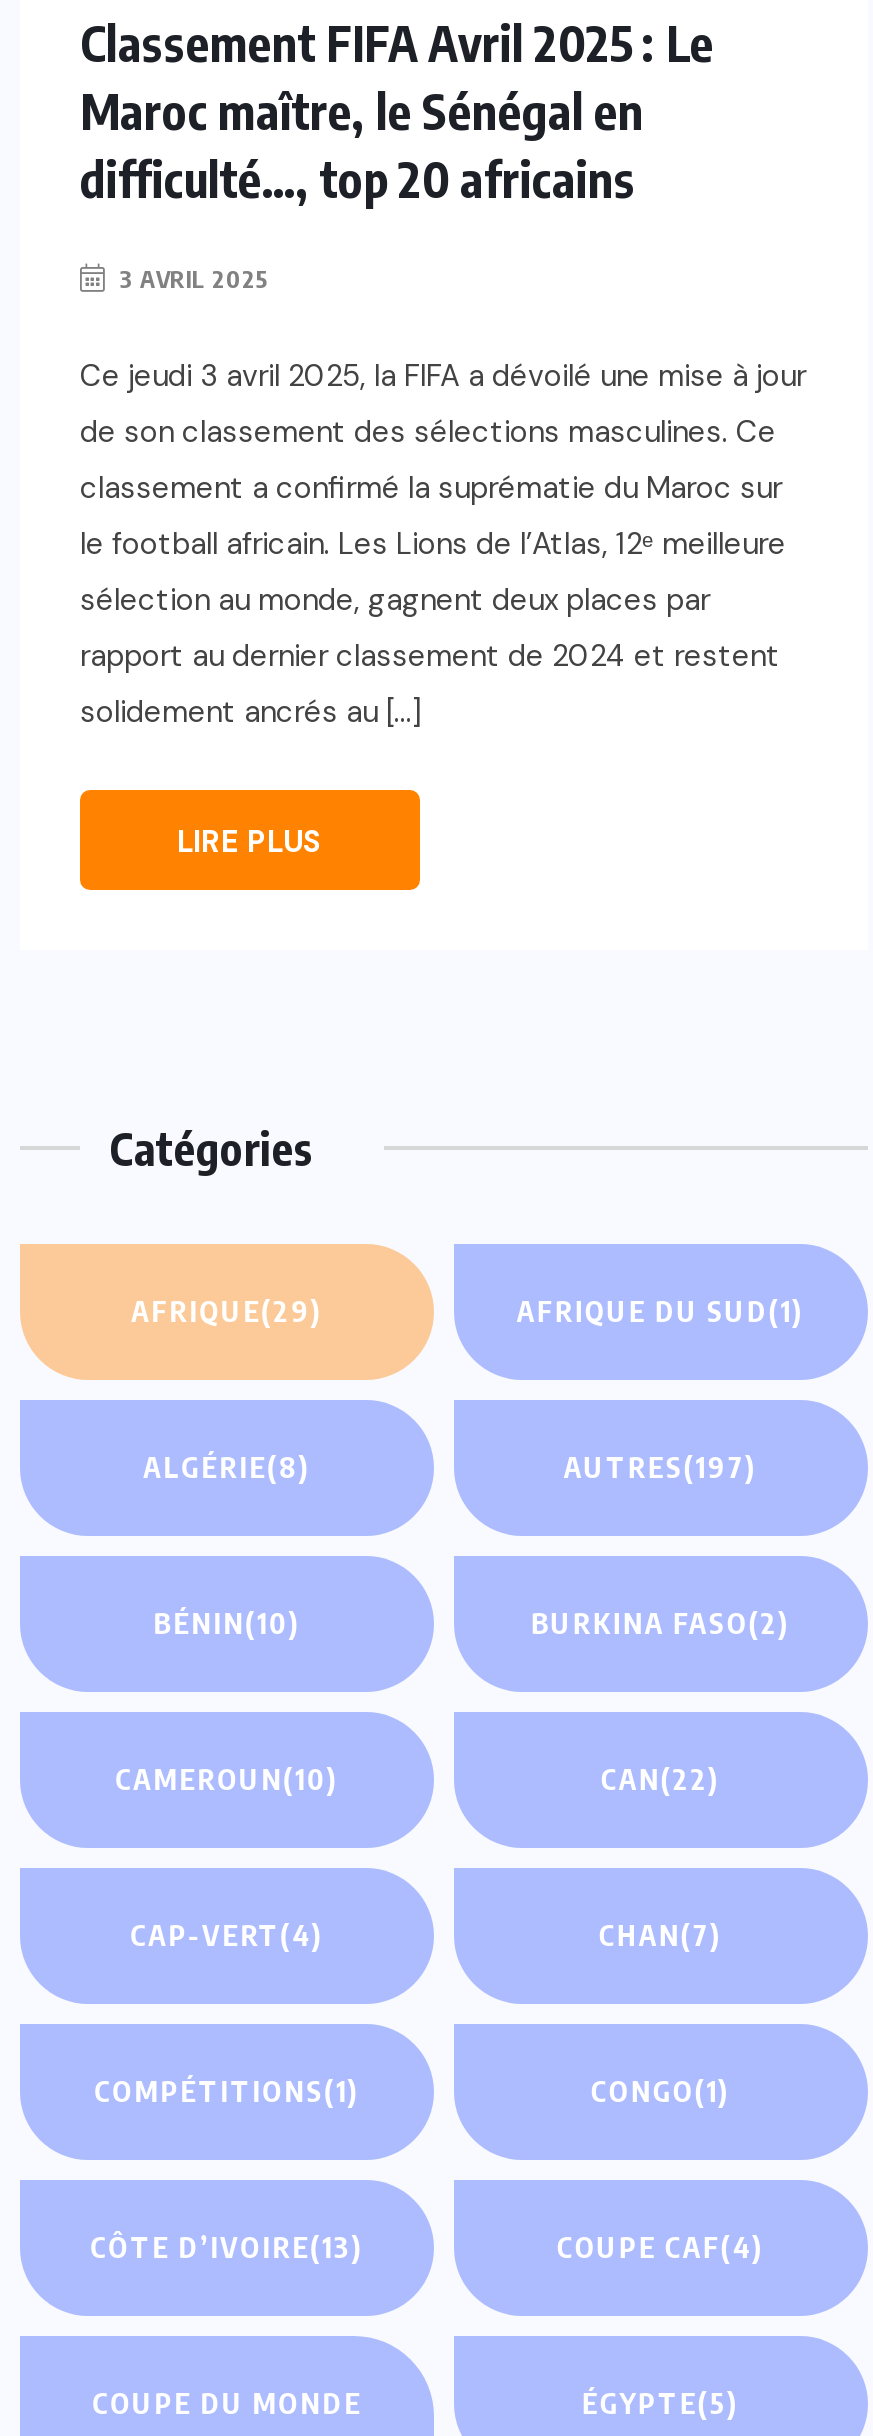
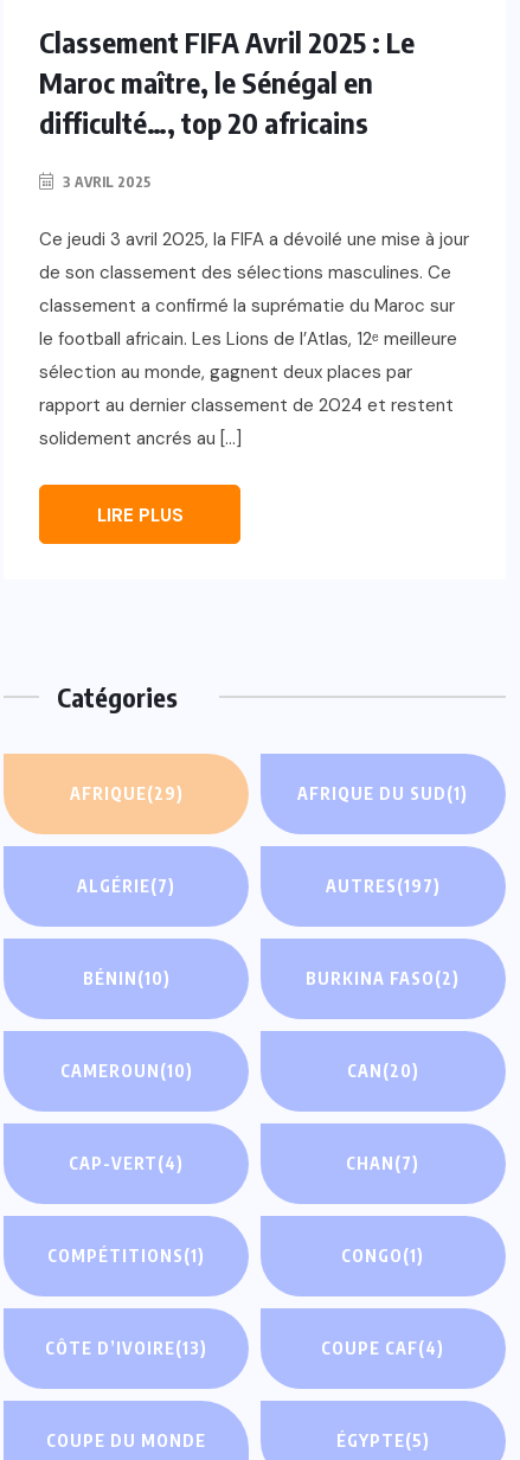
[143,1449,311,1483] ALGÉRIE(8) -> [77,875,175,895] ALGÉRIE(7)
[601,1761,721,1795] CAN(22) -> [347,1060,419,1080] CAN(20)

